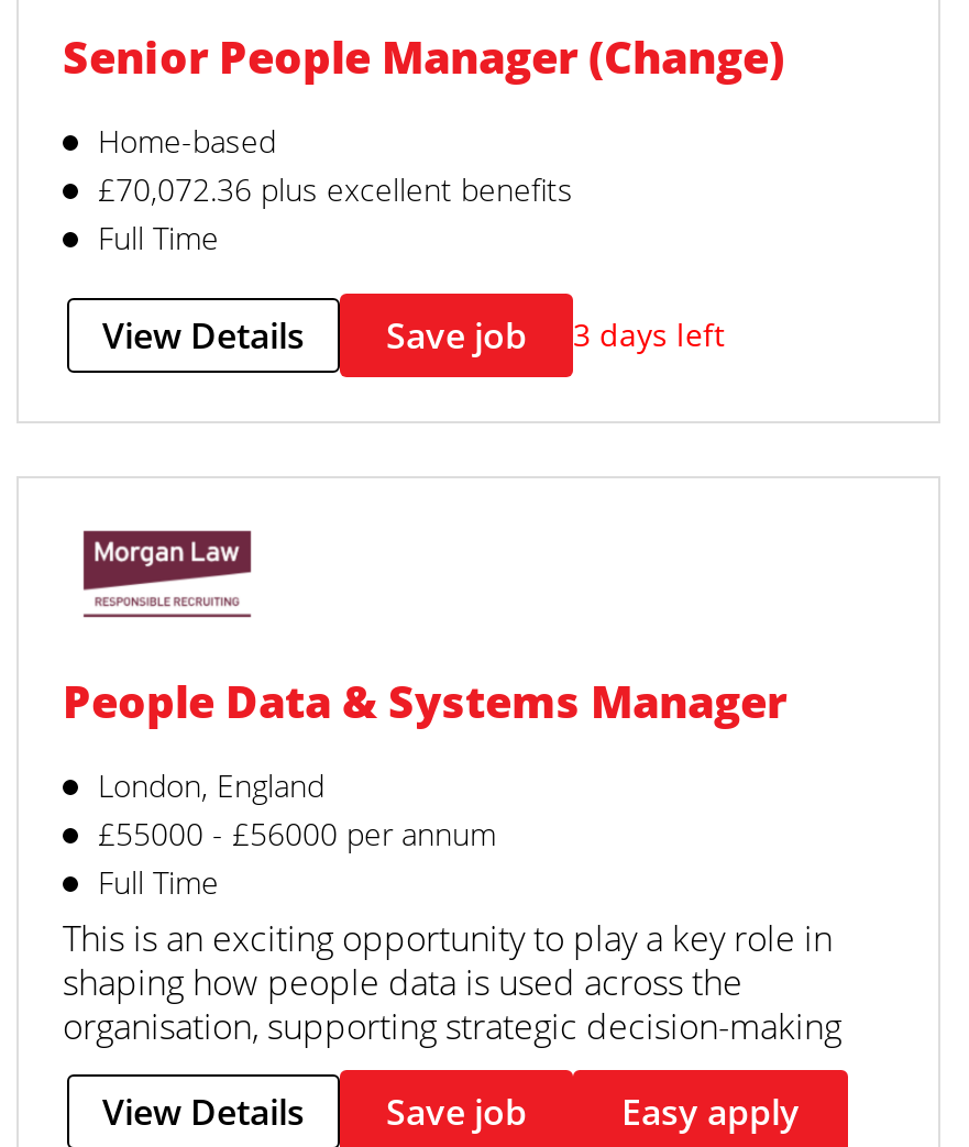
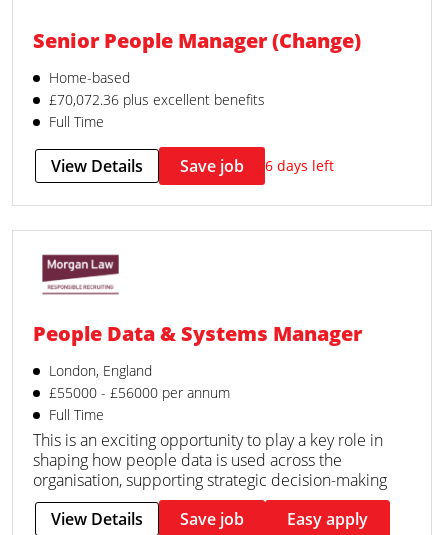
[102,311,725,359] View Details Save job 3 days left -> [51,155,334,177] View Details Save job 6 days left

